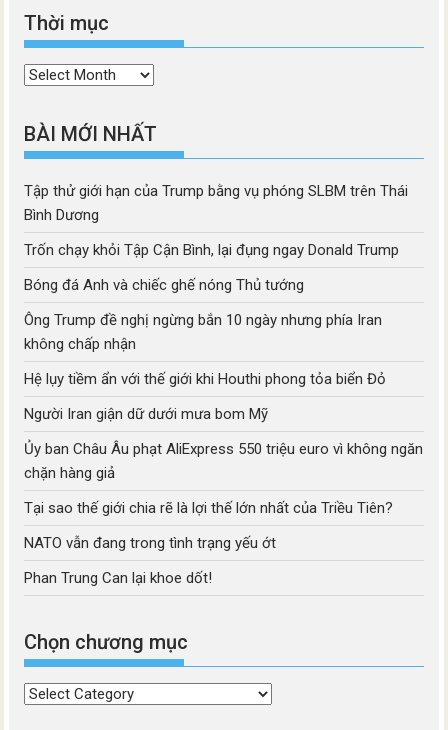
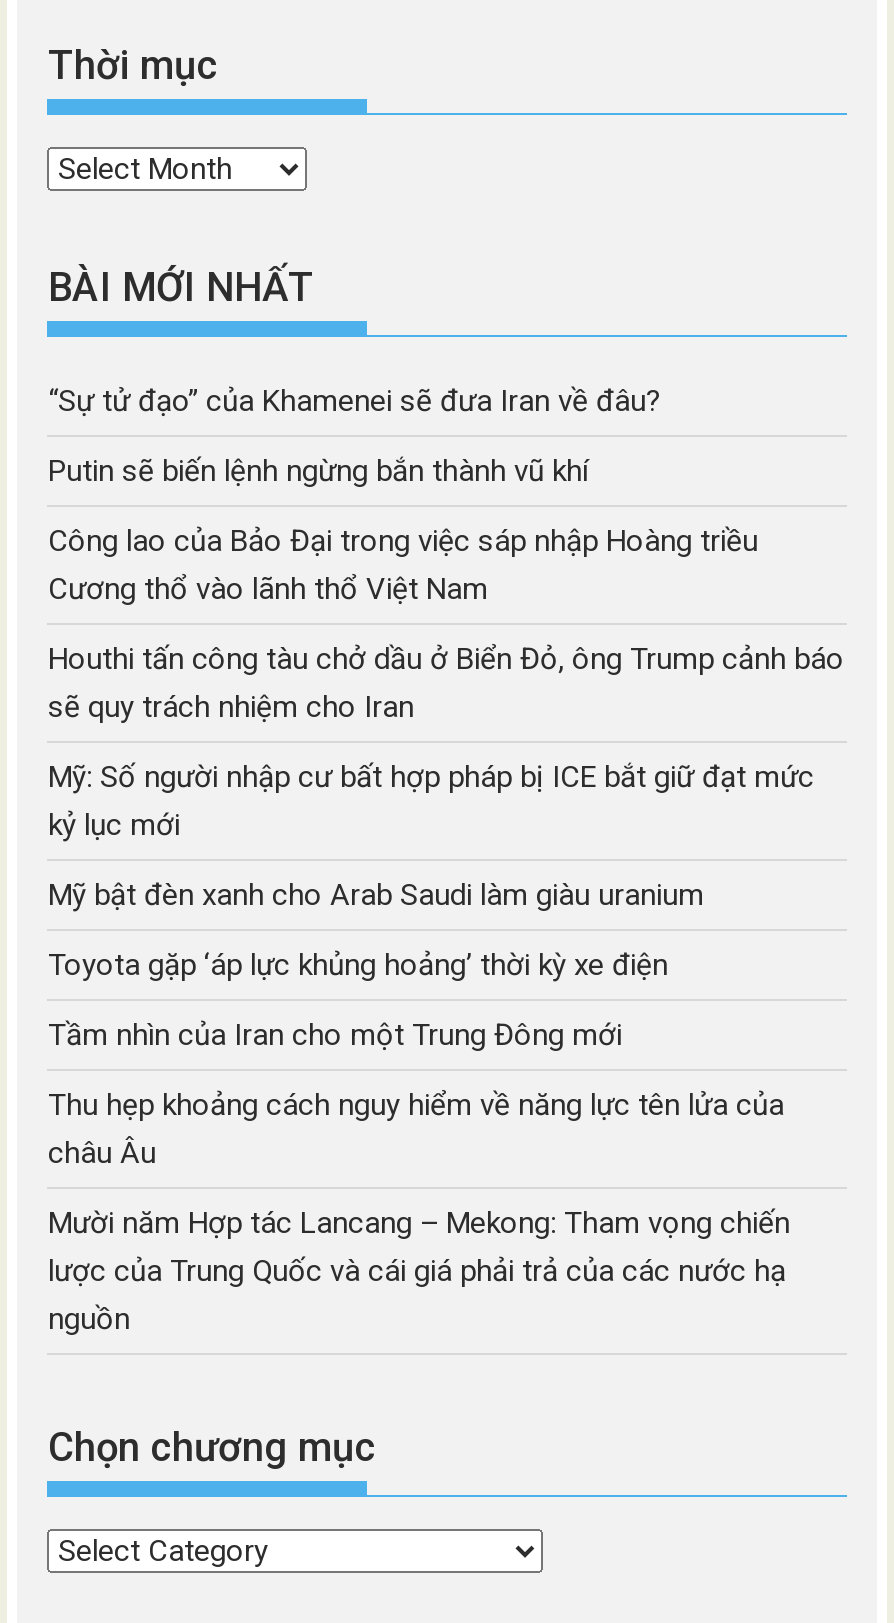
[24,182,408,224] Tập thử giới hạn của Trump bằng vụ phóng SLBM trên Thái | Bình Dương -> [48,383,662,419] “Sự tử đạo” của Khamenei sẽ đưa Iran về đâu?
[24,241,399,259] Trốn chạy khỏi Tập Cận Bình, lại đụng ngay Donald Trump -> [48,453,588,489] Putin sẽ biến lệnh ngừng bắn thành vũ khí
[24,276,304,294] Bóng đá Anh và chiếc ghế nóng Thủ tướng -> [48,523,758,607] Công lao của Bảo Đại trong việc sáp nhập Hoàng triều | Cương thổ vào lãnh thổ Việt Nam
[24,311,382,353] Ông Trump đề nghị ngừng bắn 10 ngày nhưng phía Iran | không chấp nhận -> [48,641,844,725] Houthi tấn công tàu chở dầu ở Biển Đỏ, ông Trump cảnh báo | sẽ quy trách nhiệm cho Iran
[24,370,386,388] Hệ lụy tiềm ẩn với thế giới khi Houthi phong tỏa biển Đỏ -> [48,759,814,843] Mỹ: Số người nhập cư bất hợp pháp bị ICE bắt giữ đạt mức | kỷ lục mới
[24,405,268,423] Người Iran giận dữ dưới mưa bom Mỹ -> [48,877,704,913] Mỹ bật đèn xanh cho Arab Saudi làm giàu uranium
[24,440,423,482] Ủy ban Châu Âu phạt AliExpress 550 triệu euro vì không ngăn | chặn hàng giả -> [48,947,668,983] Toyota gặp ‘áp lực khủng hoảng’ thời kỳ xe điện
[24,499,393,517] Tại sao thế giới chia rẽ là lợi thế lớn nhất của Triều Tiên? -> [48,1017,622,1053] Tầm nhìn của Iran cho một Trung Đông mới
[24,534,276,552] NATO vẫn đang trong tình trạng yếu ớt -> [48,1087,784,1171] Thu hẹp khoảng cách nguy hiểm về năng lực tên lửa của | châu Âu
[24,569,212,587] Phan Trung Can lại khoe dốt! -> [48,1205,790,1337] Mười năm Hợp tác Lancang – Mekong: Tham vọng chiến | lược của Trung Quốc và cái giá phải trả của các nước hạ | nguồn

